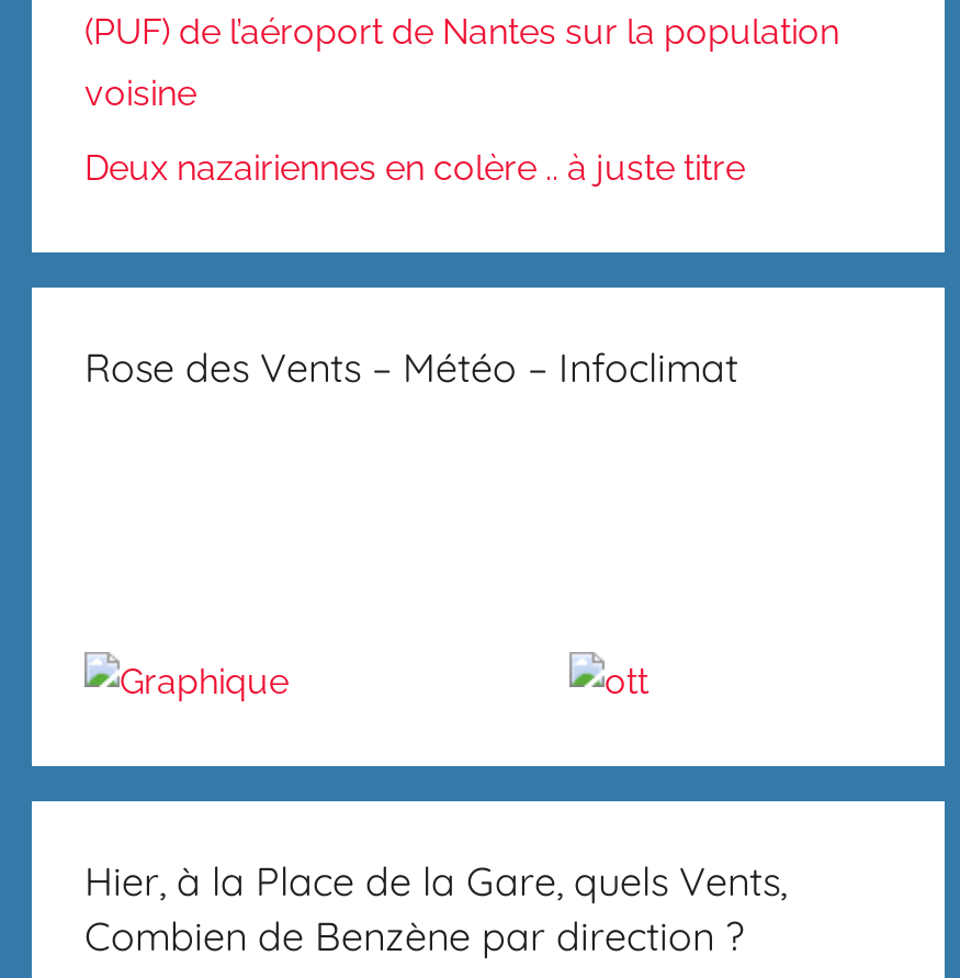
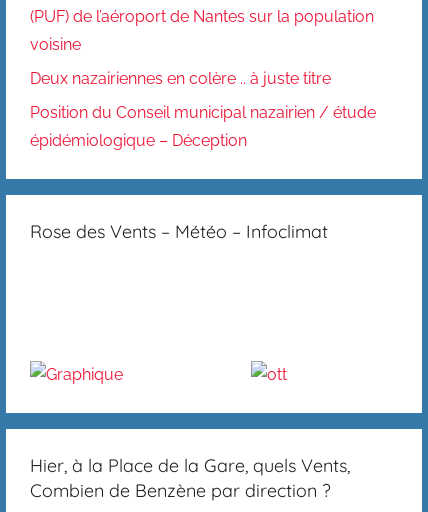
none -> [30,103,376,150] Position du Conseil municipal nazairien / étude | épidémiologique – Déception

